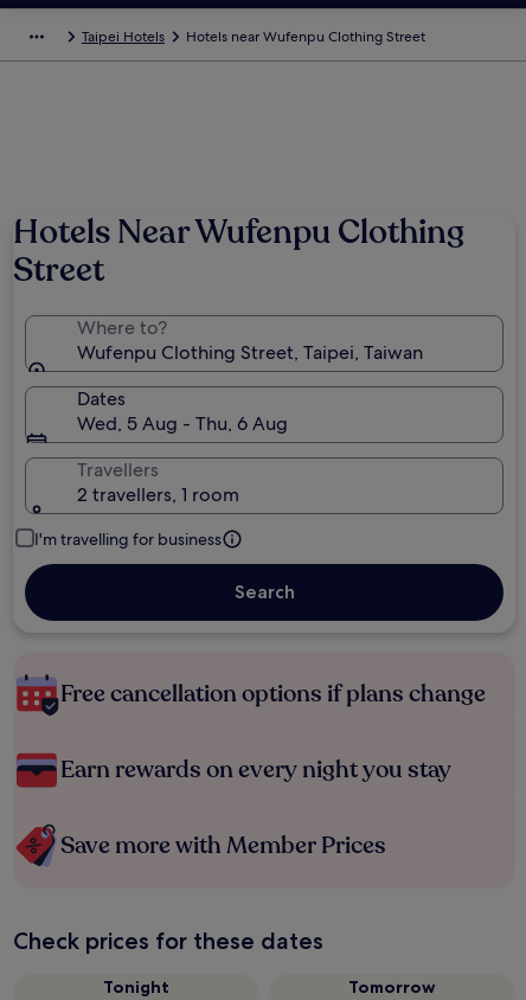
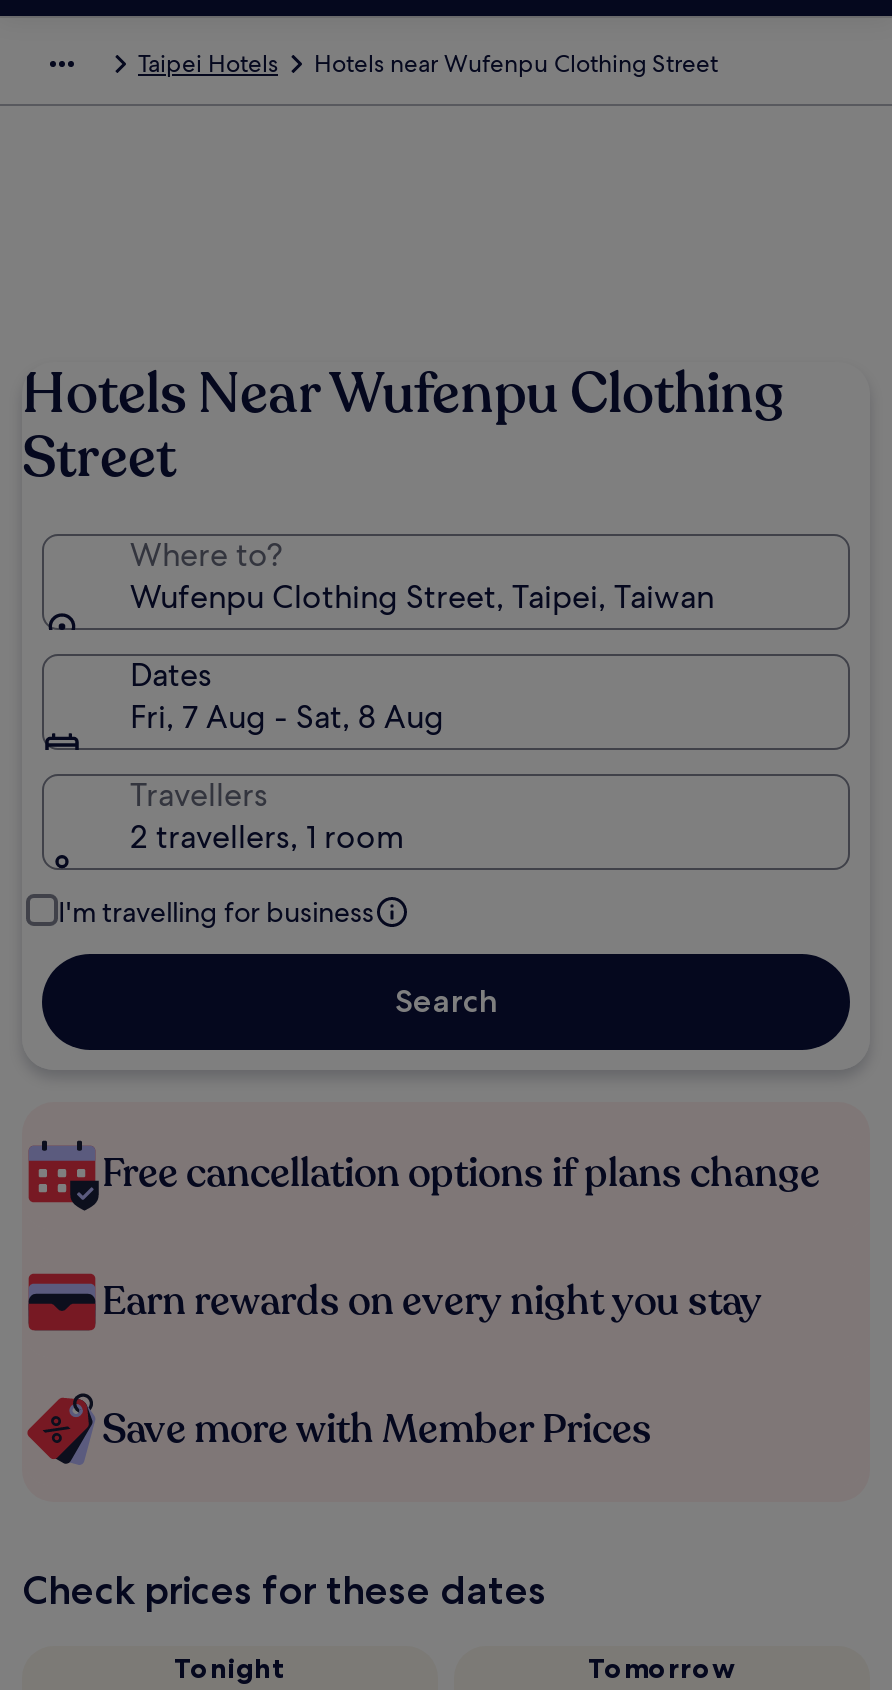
[77,411,288,436] Wed, 5 Aug - Thu, 6 Aug -> [130,696,444,738] Fri, 7 Aug - Sat, 8 Aug

